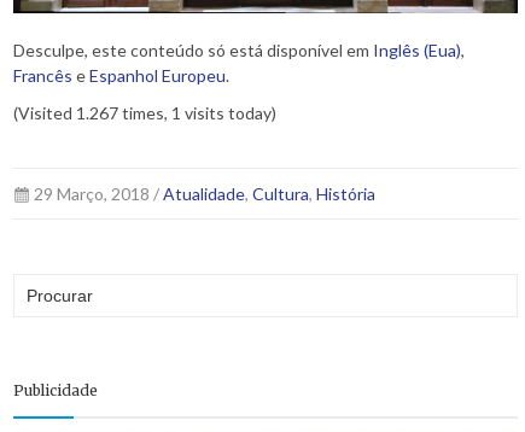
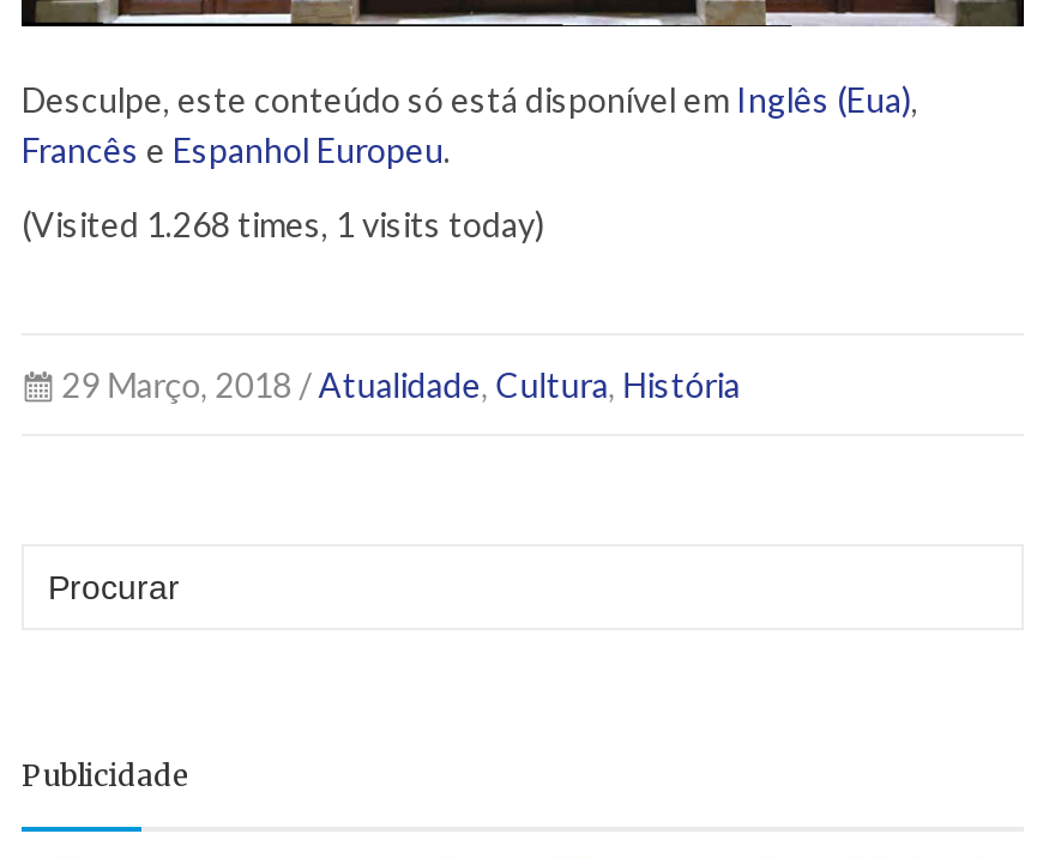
[13,103,276,123] (Visited 1.267 times, 1 visits today) -> [22,204,544,244] (Visited 1.268 times, 1 visits today)

